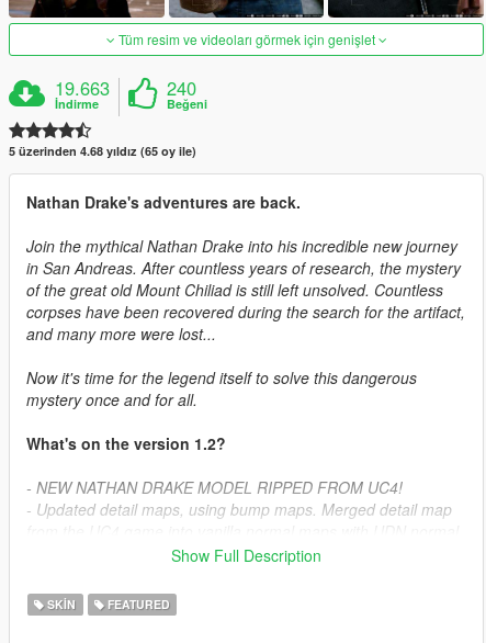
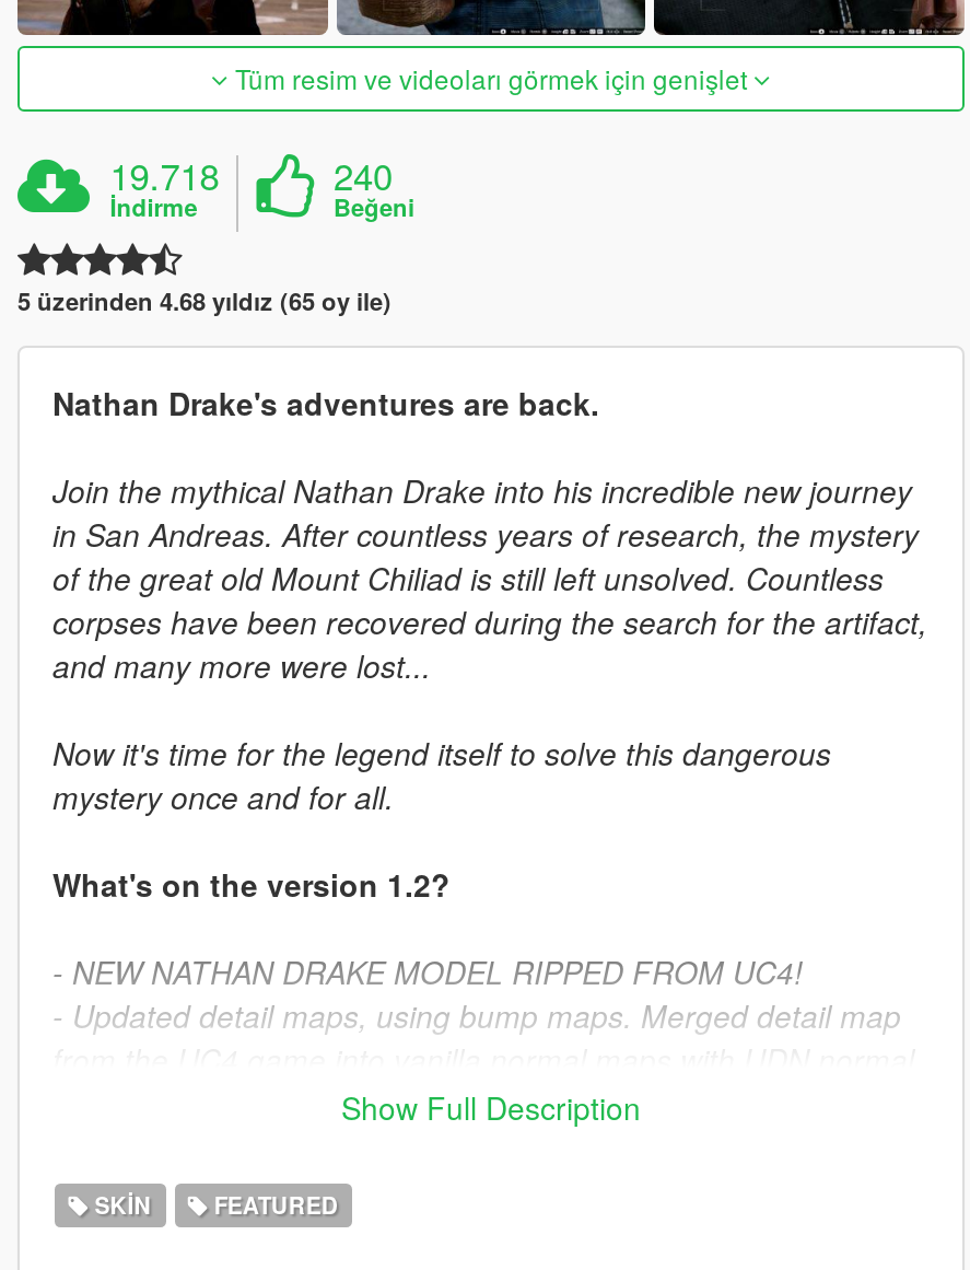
[55,75,110,101] 19.663 -> [110,149,219,202] 19.718

